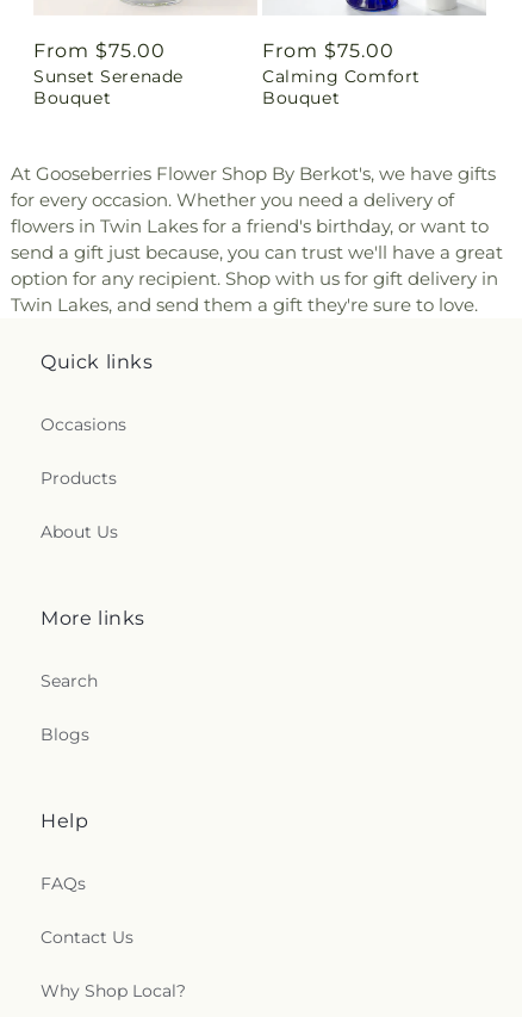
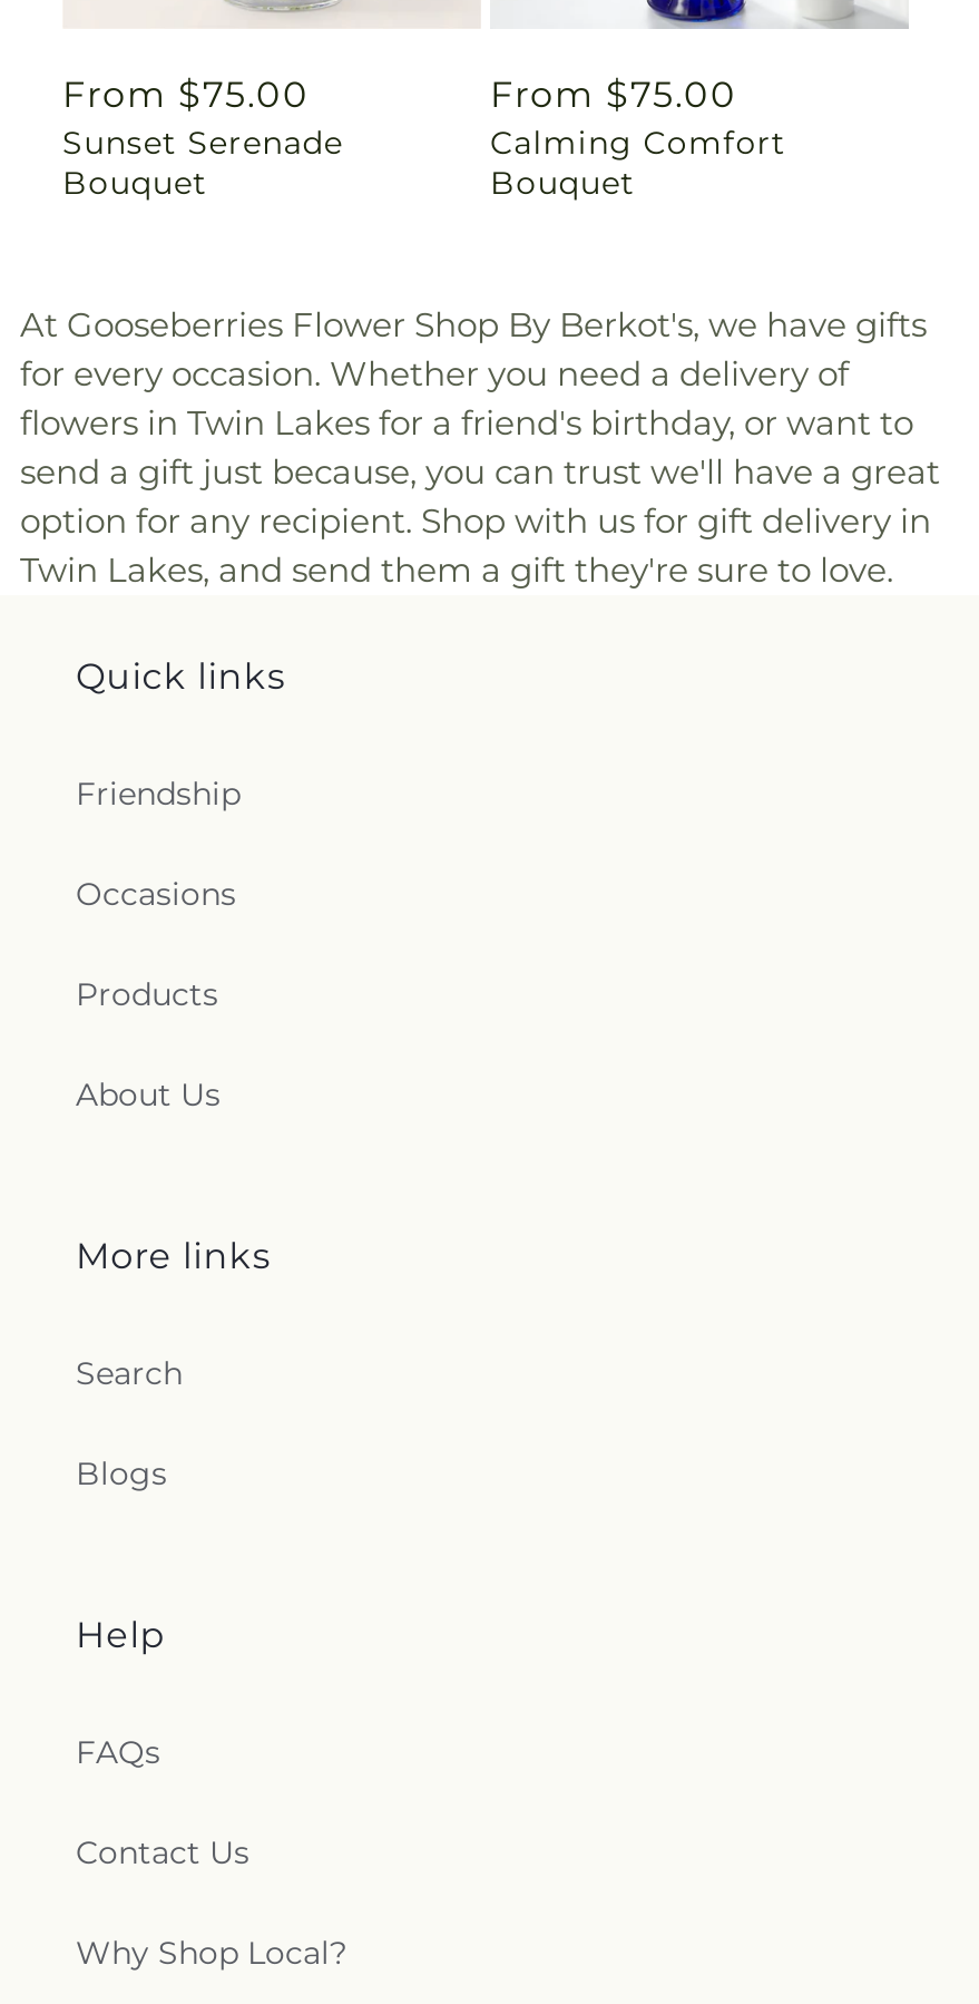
none -> [76,774,241,814] Friendship

